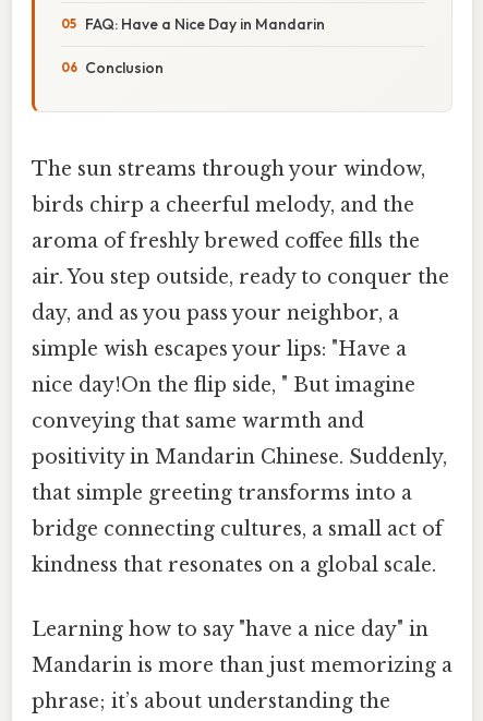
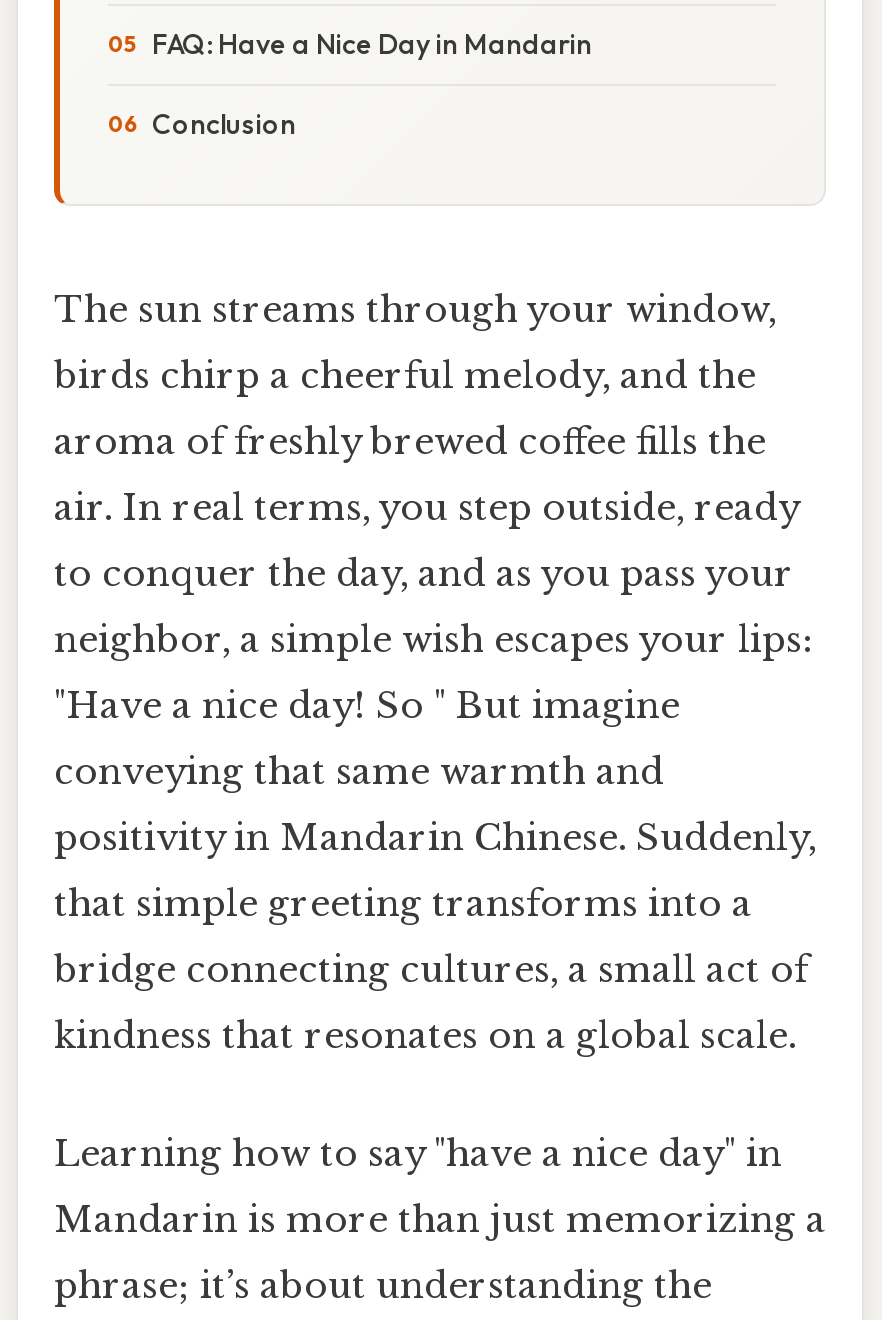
[32,265,449,289] air. You step outside, ready to conquer the -> [54,486,798,530] air. In real terms, you step outside, ready
[32,301,399,325] day, and as you pass your neighbor, a -> [54,552,794,596] to conquer the day, and as you pass your
[32,337,407,361] simple wish escapes your lips: "Have a -> [54,618,810,662] neighbor, a simple wish escapes your lips:
[32,373,415,397] nice day!On the flip side, " But imagine -> [54,684,680,728] "Have a nice day! So " But imagine

